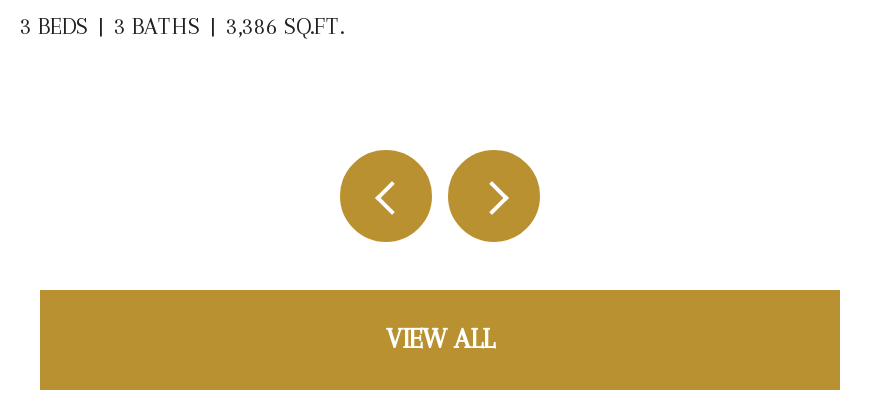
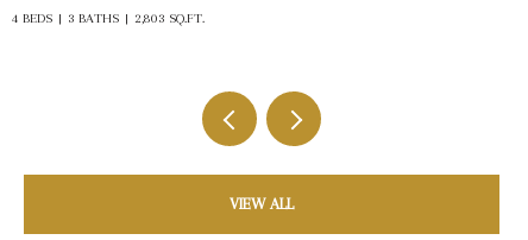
[20,13,88,39] 3 BEDS -> [12,10,52,26] 4 BEDS
[226,13,344,39] 3,386 SQ.FT. -> [134,10,205,26] 2,803 SQ.FT.

